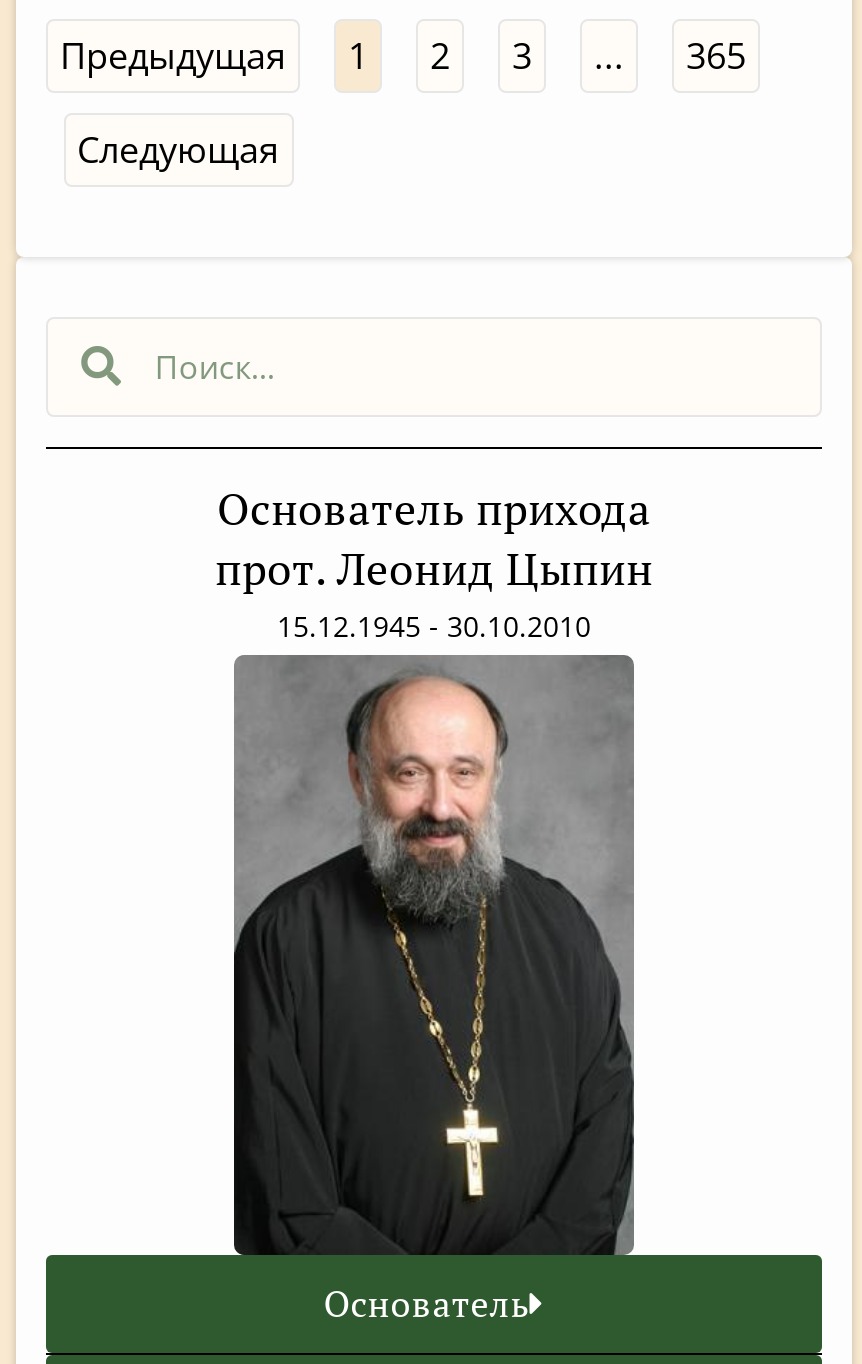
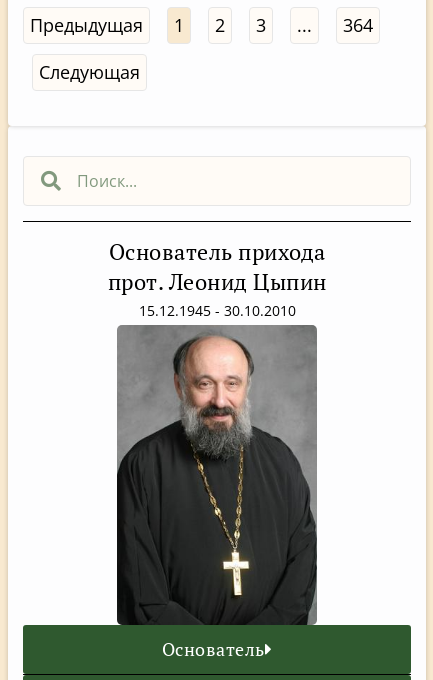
[686,31,746,79] 365 -> [343,13,373,37] 364

